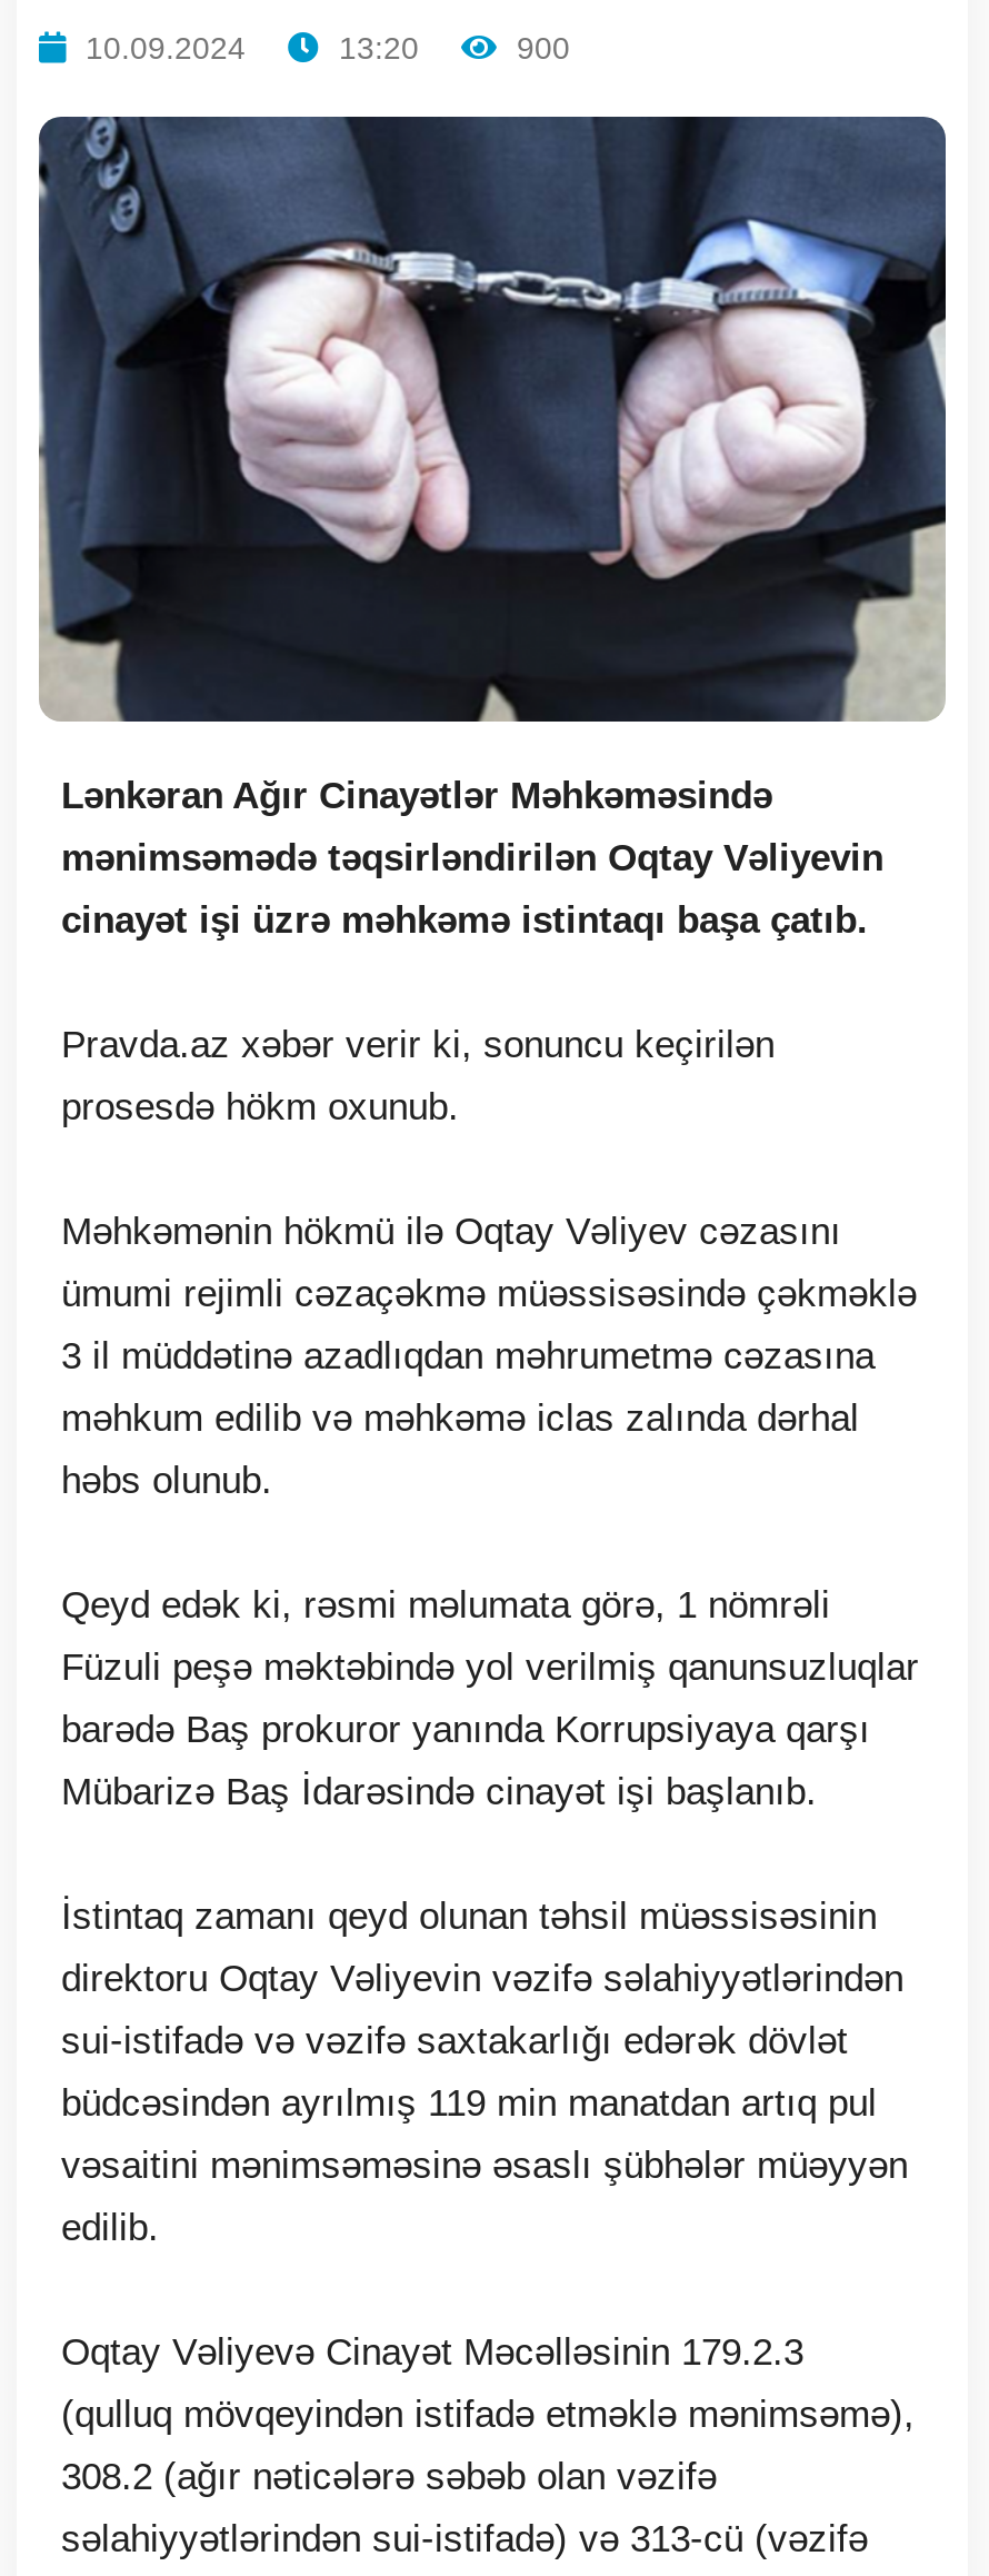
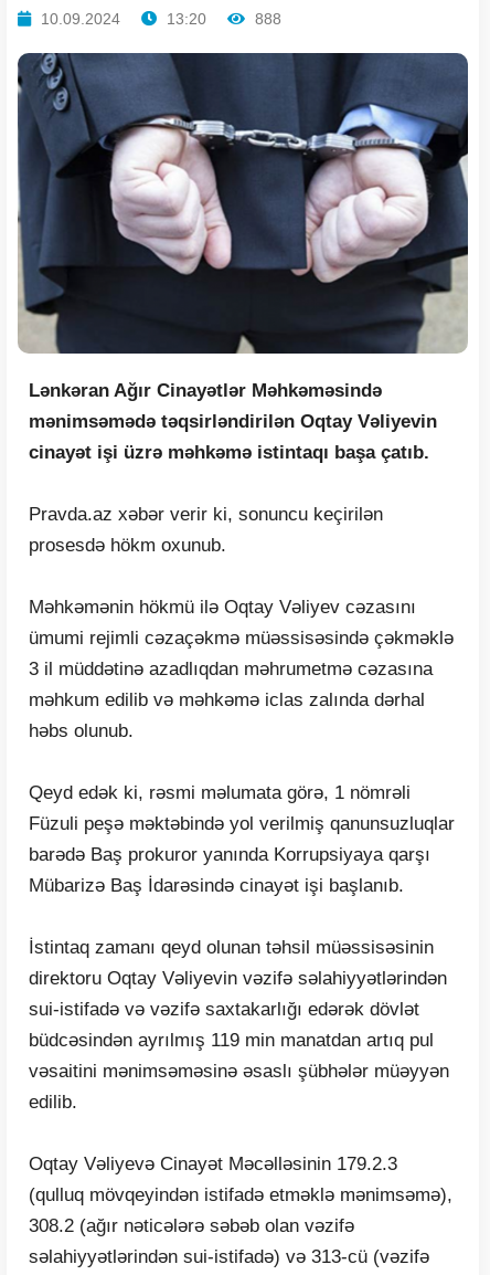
[508,30,570,66] 900 -> [251,10,281,28] 888

